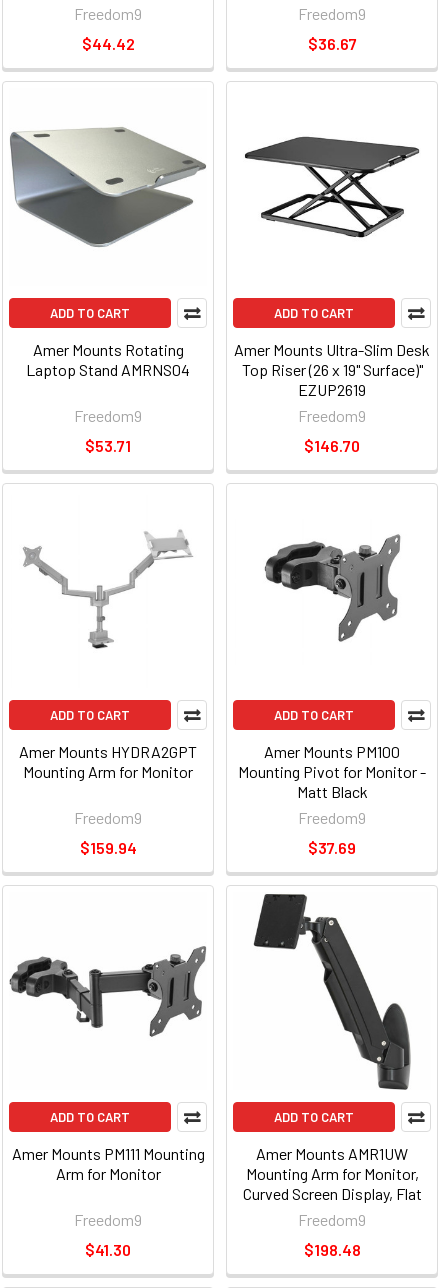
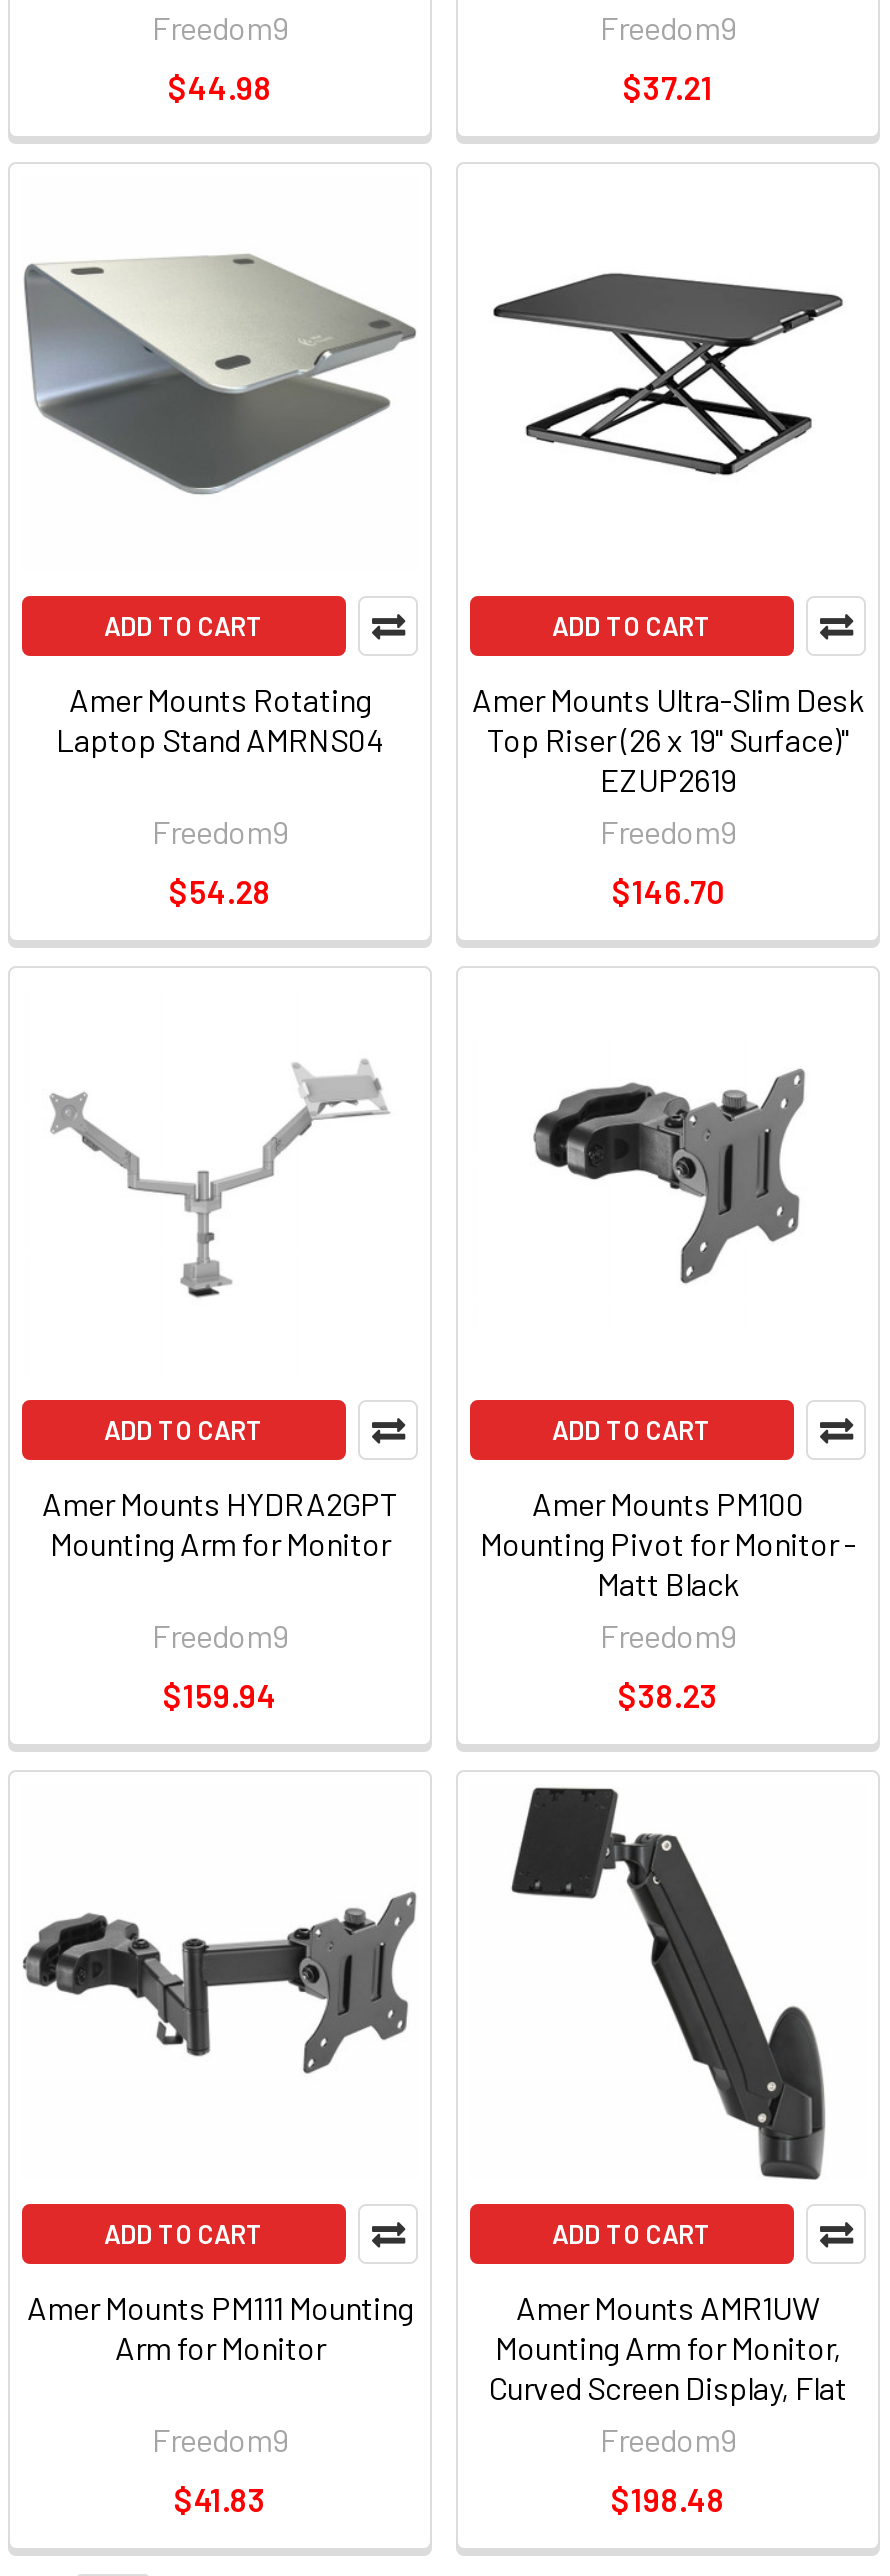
[81,34,134,53] $44.42 -> [168,68,272,106] $44.98
[307,34,356,53] $36.67 -> [623,68,713,106] $37.21
[85,436,131,455] $53.71 -> [169,872,271,910] $54.28
[308,838,356,857] $37.69 -> [618,1676,718,1714] $38.23
[85,1240,131,1259] $41.30 -> [174,2480,266,2518] $41.83

